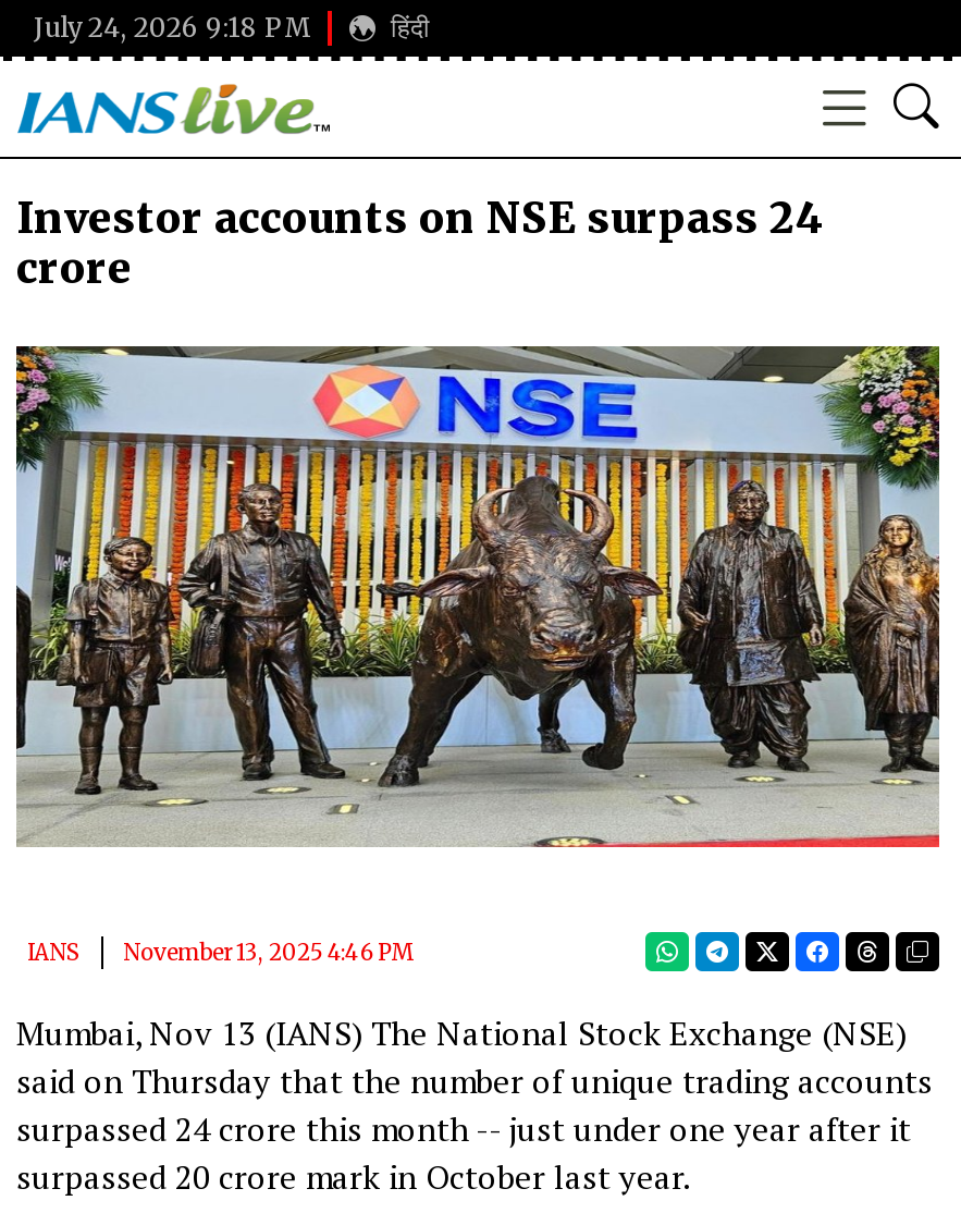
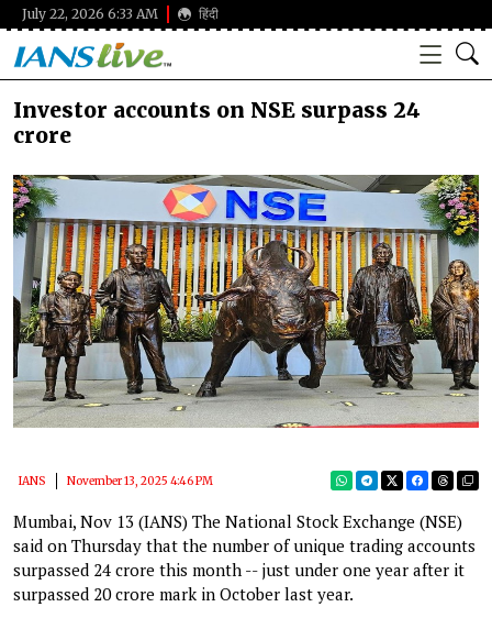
[34,11,310,44] July 24, 2026 9:18 PM -> [22,6,158,22] July 22, 2026 6:33 AM

